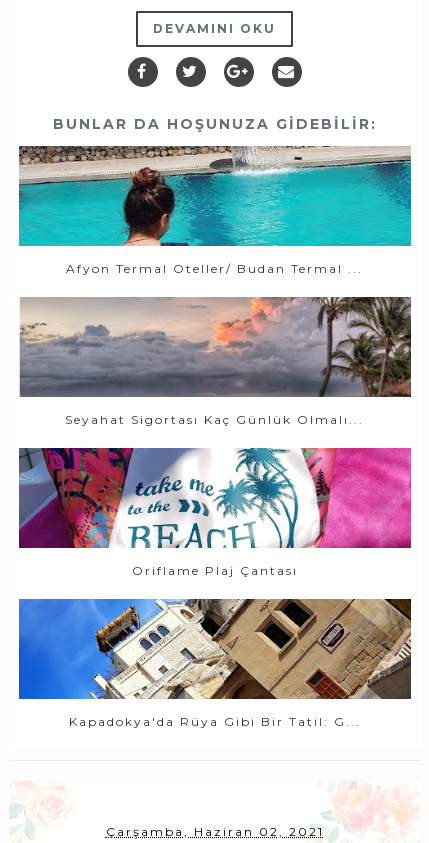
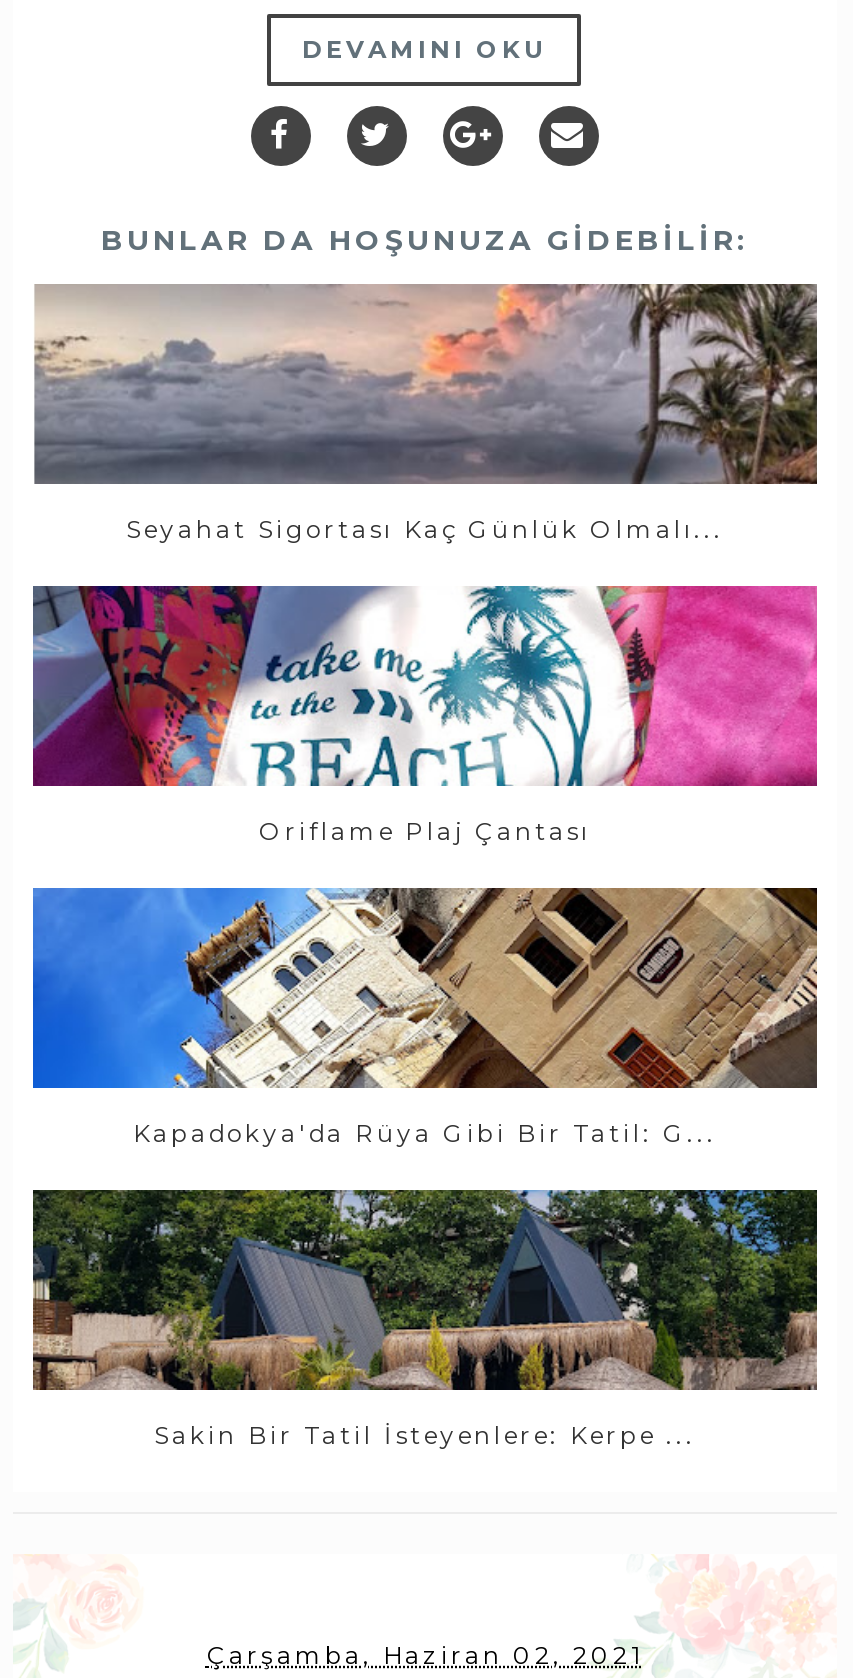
[18,146,412,276] [image] | Afyon Termal Oteller/ Budan Termal ... -> none
moved [18,295,413,729] -> [31,280,821,1147]: [image] | Seyahat Sigortası Kaç Günlük Olmalı... | Oriflame Plaj Çantası | Kapadokya'da Rüya Gibi Bir Tatil: G...
none -> [31,1188,819,1449] [image] | Sakin Bir Tatil İsteyenlere: Kerpe ...

